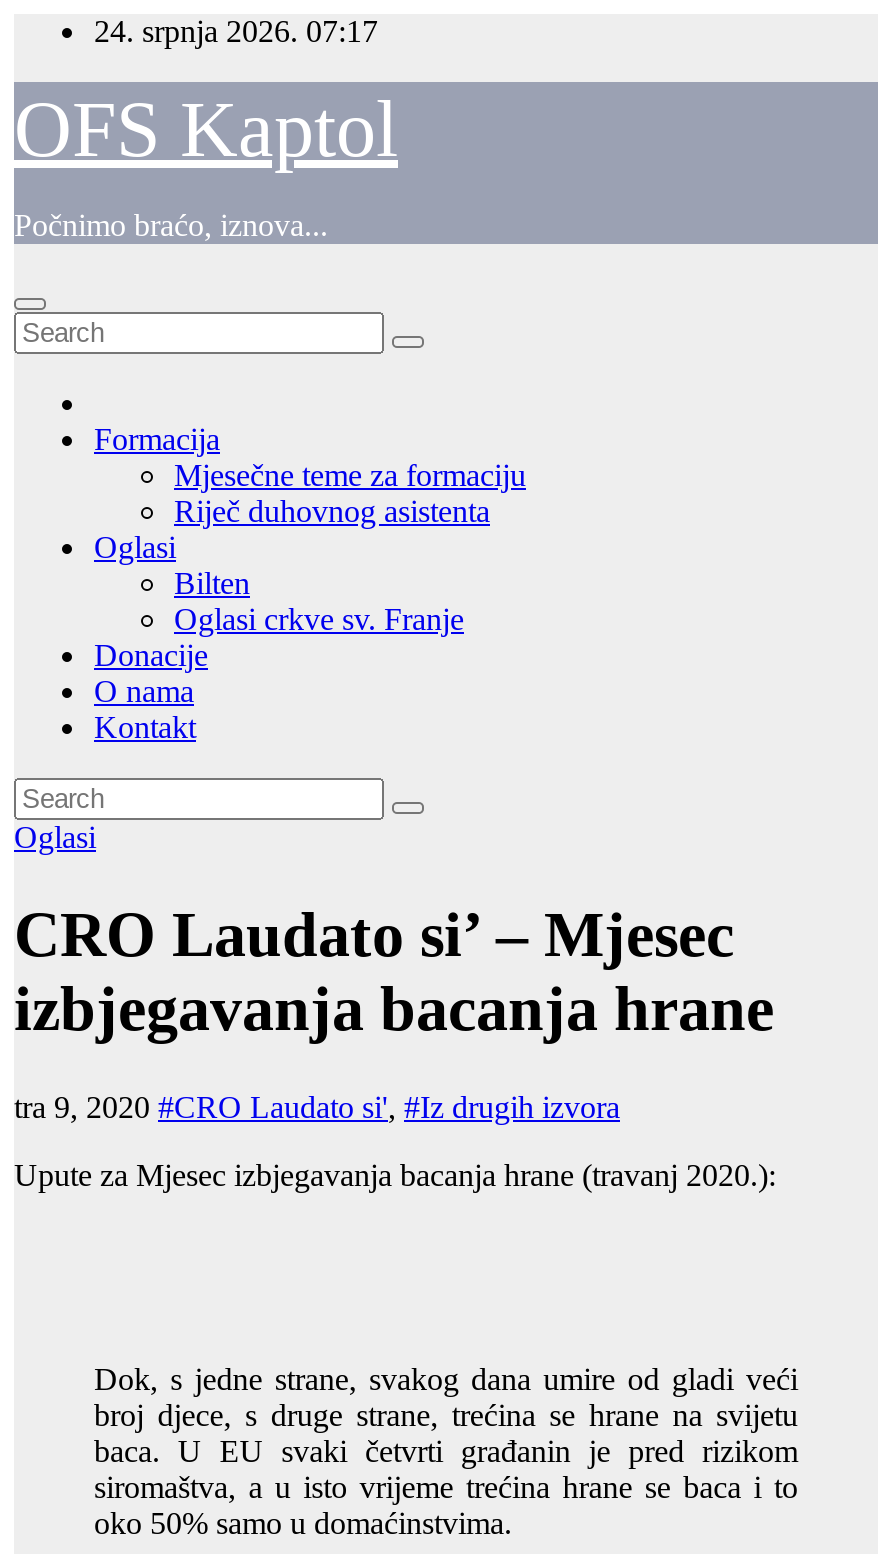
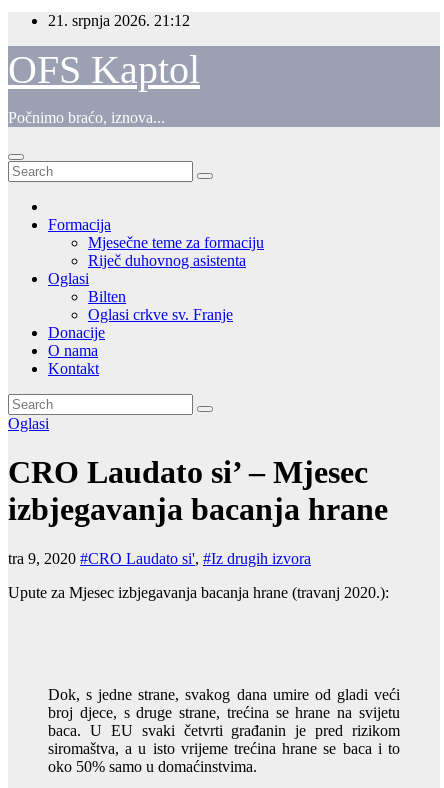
[94,14,378,48] 24. srpnja 2026. 07:17 -> [48,12,190,29] 21. srpnja 2026. 21:12

